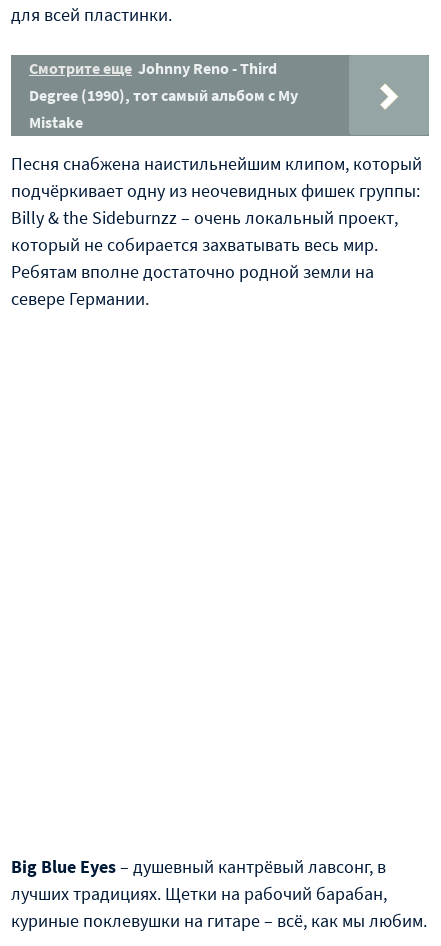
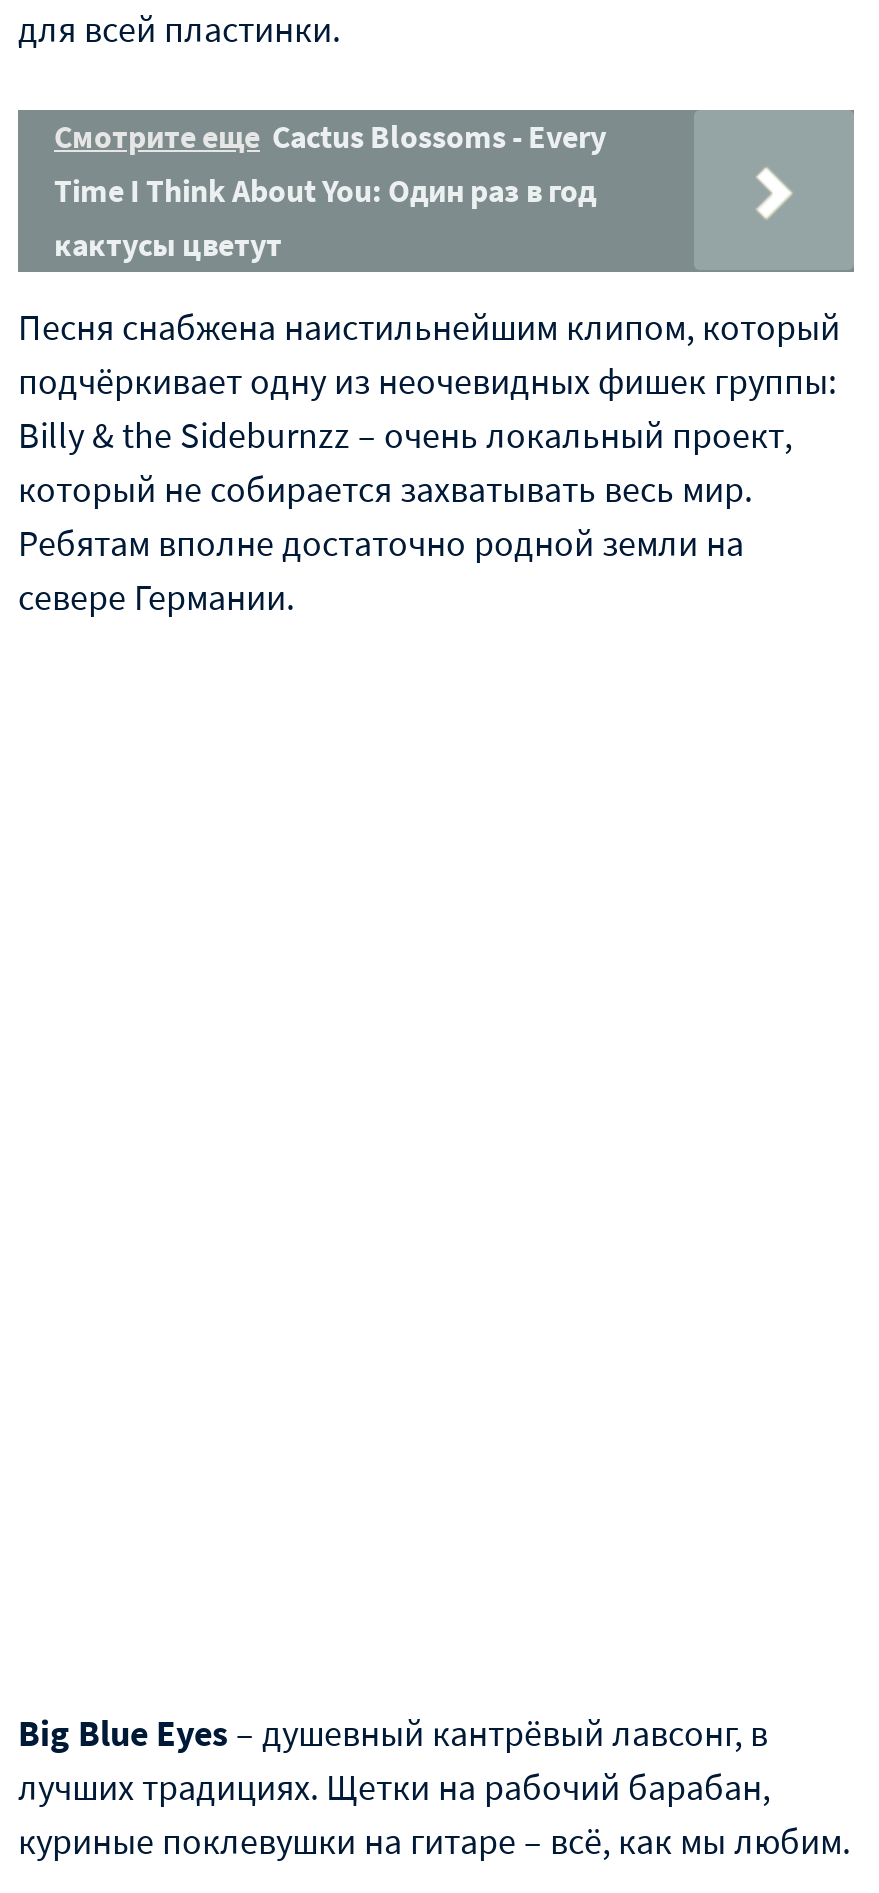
[29,58,298,132] Смотрите еще Johnny Reno - Third | Degree (1990), тот самый альбом с My | Mistake -> [54,116,606,264] Смотрите еще Cactus Blossoms - Every | Time I Think About You: Один раз в год | кактусы цветут

